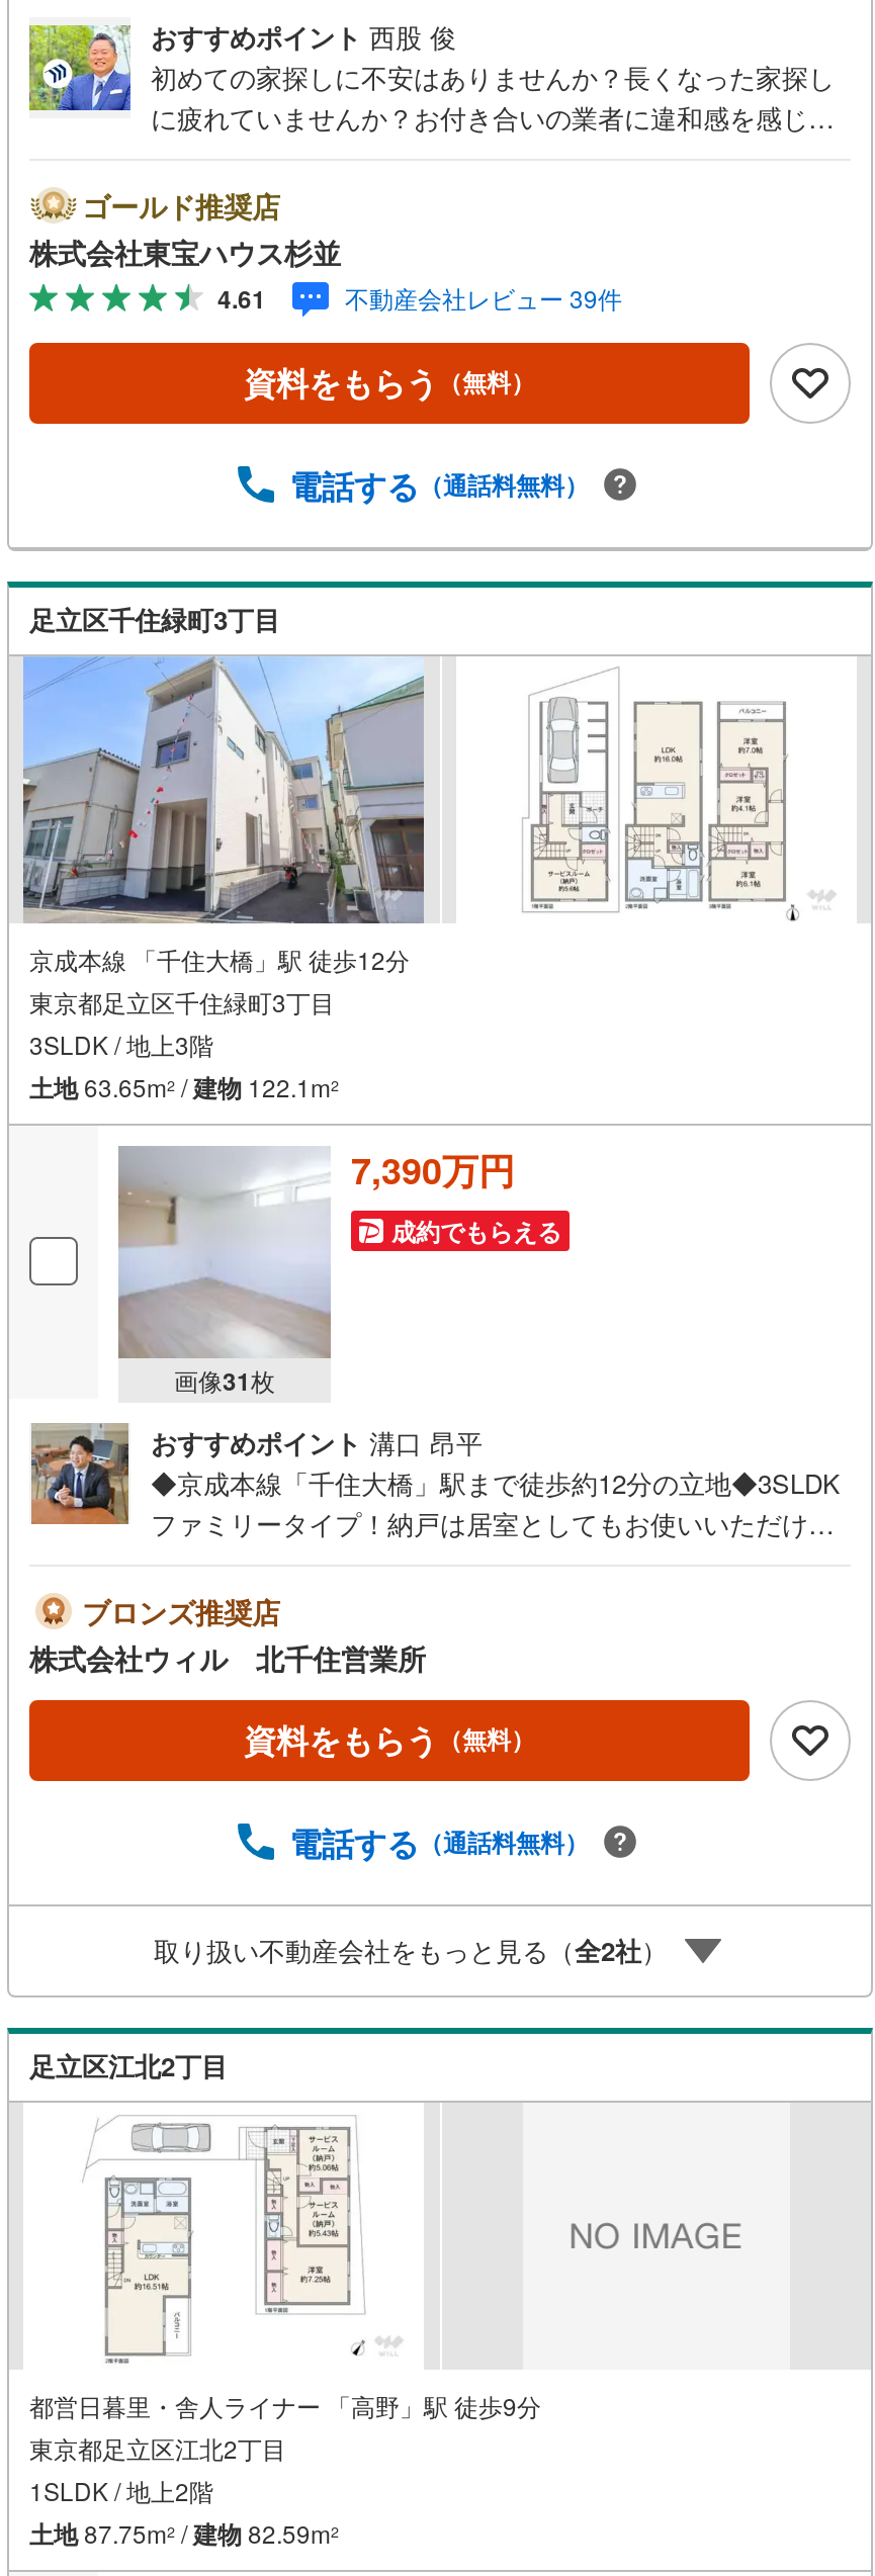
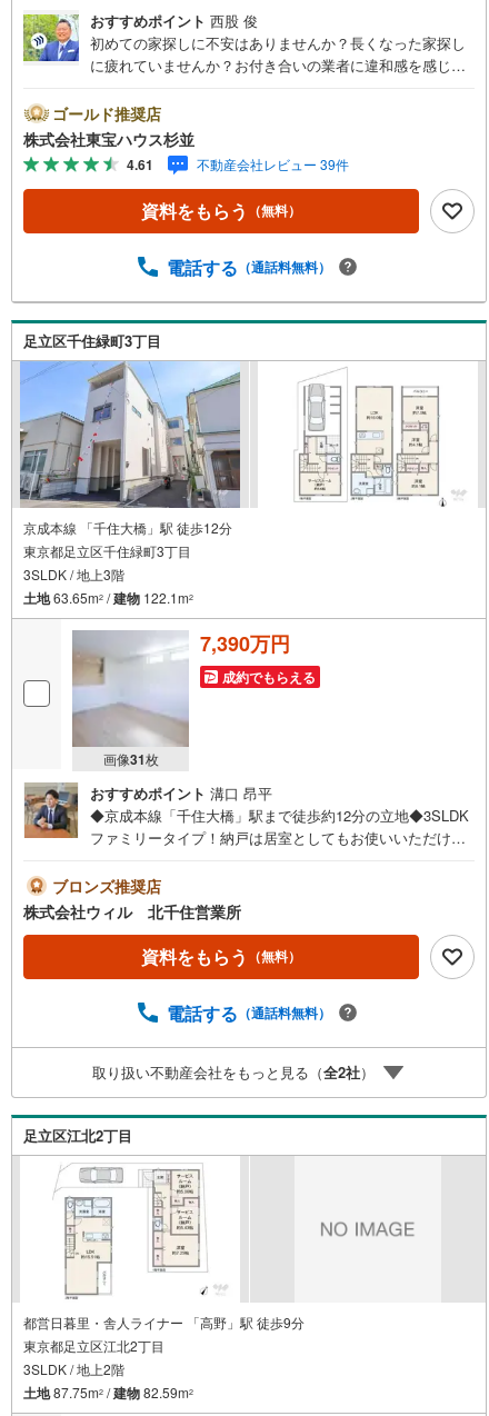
[29,2472,213,2507] 1SLDK / 地上2階 -> [23,1359,124,1378] 3SLDK / 地上2階

